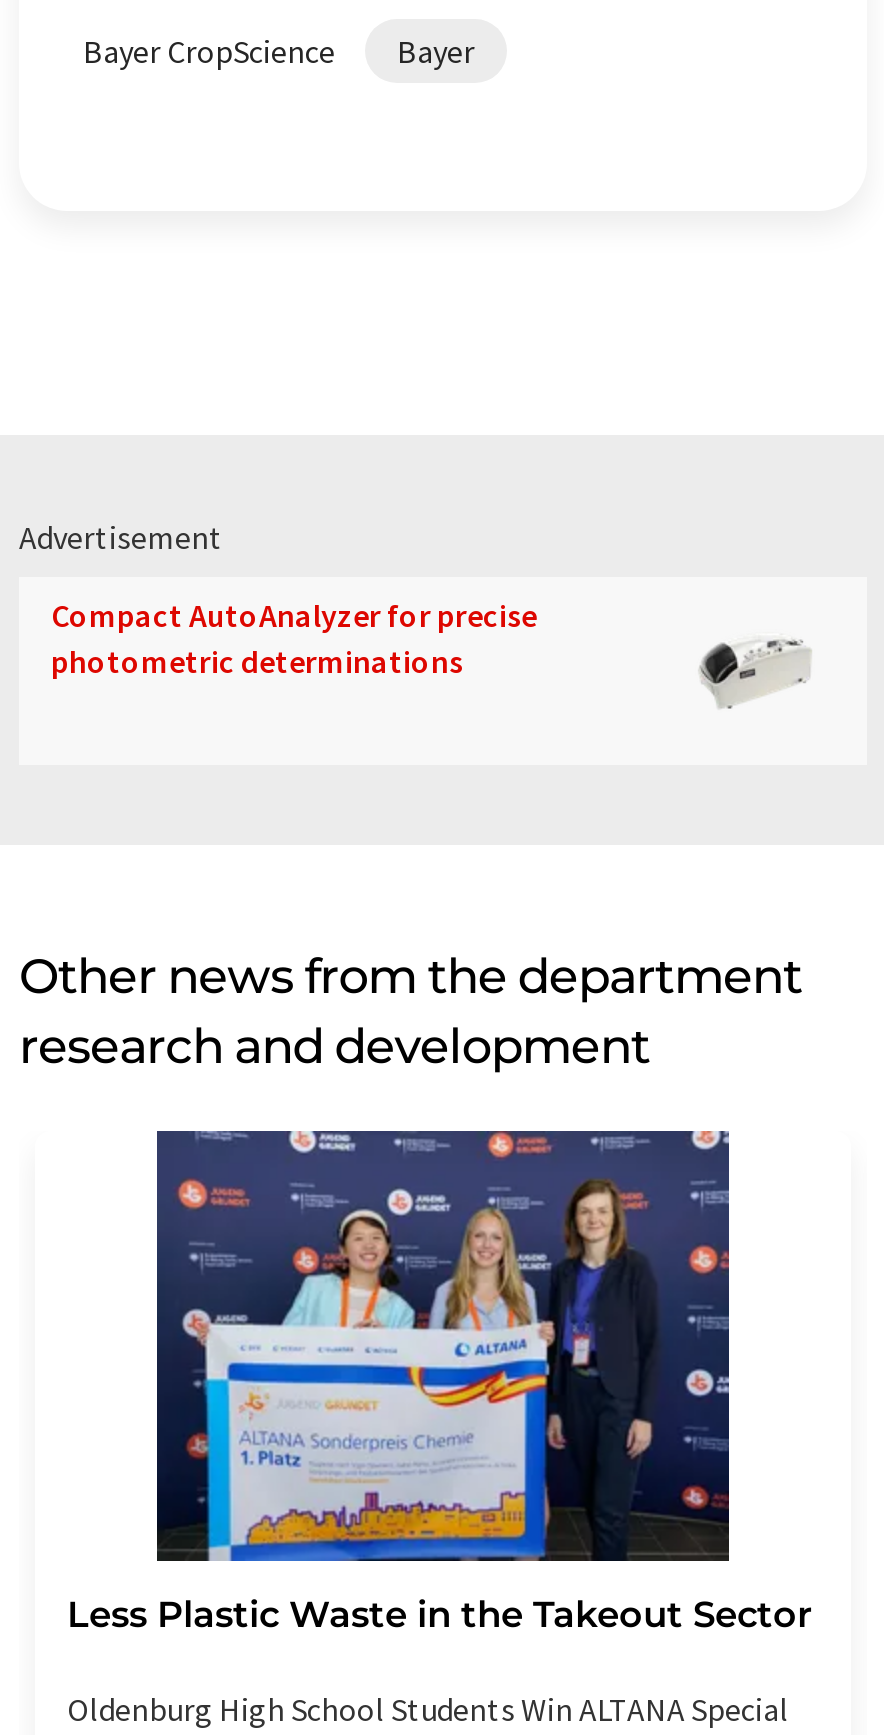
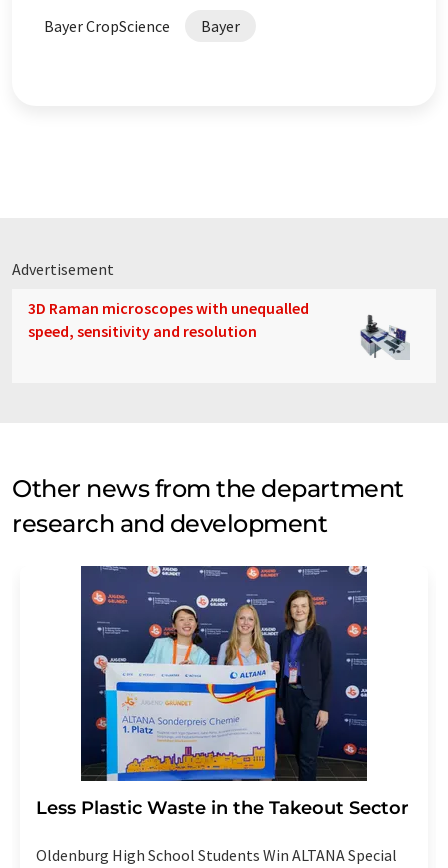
[51,595,537,681] Compact AutoAnalyzer for precise | photometric determinations -> [28,298,309,341] 3D Raman microscopes with unequalled | speed, sensitivity and resolution
[699,629,813,717] [image] -> [353,314,410,360] [image]

